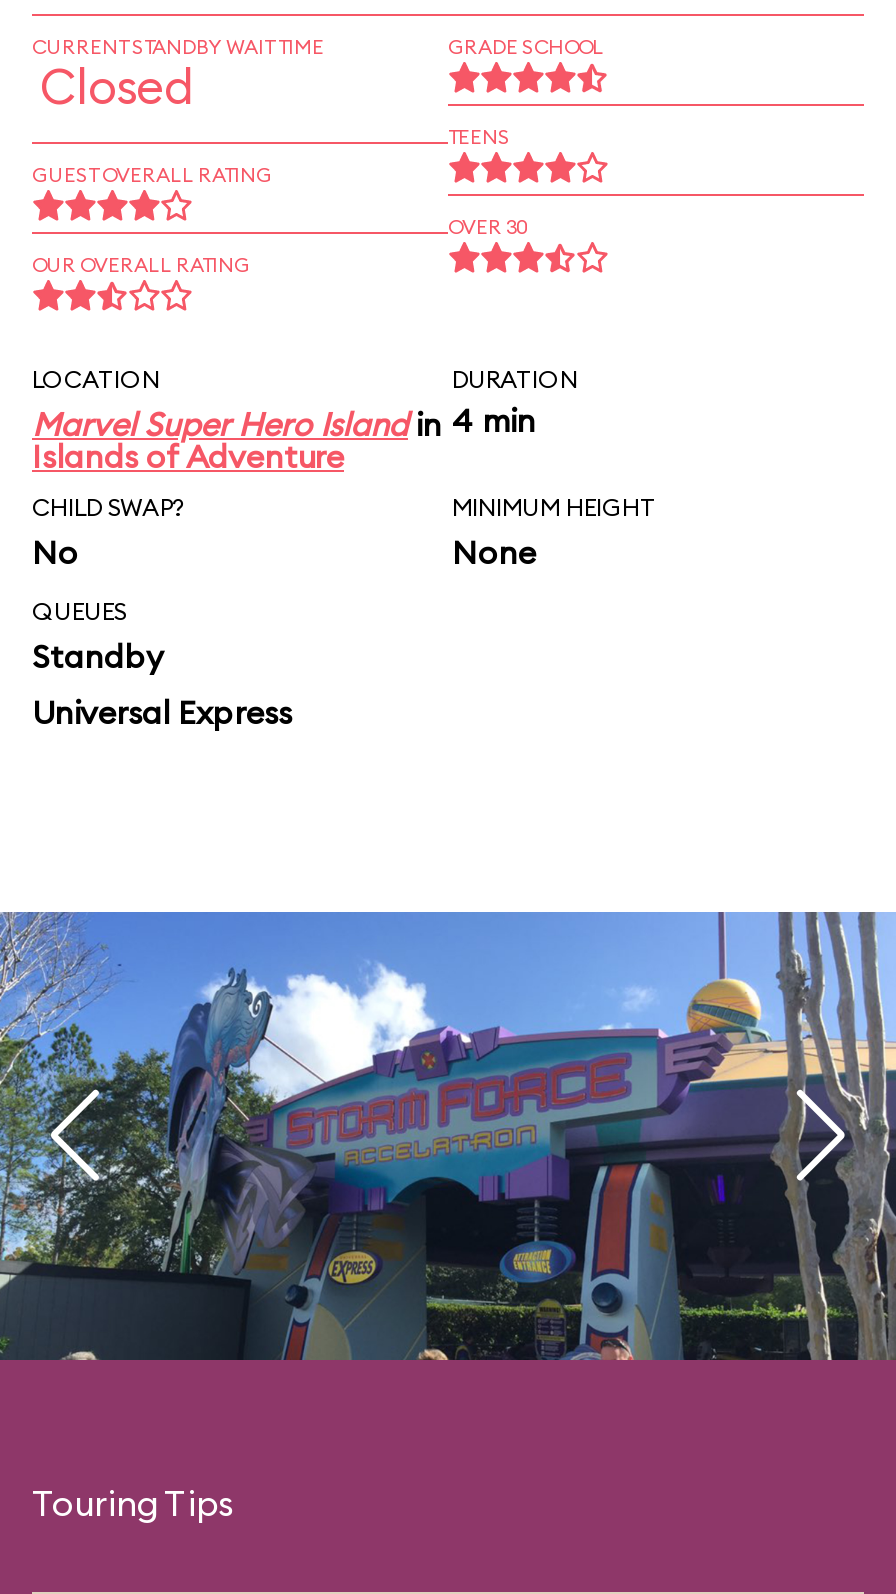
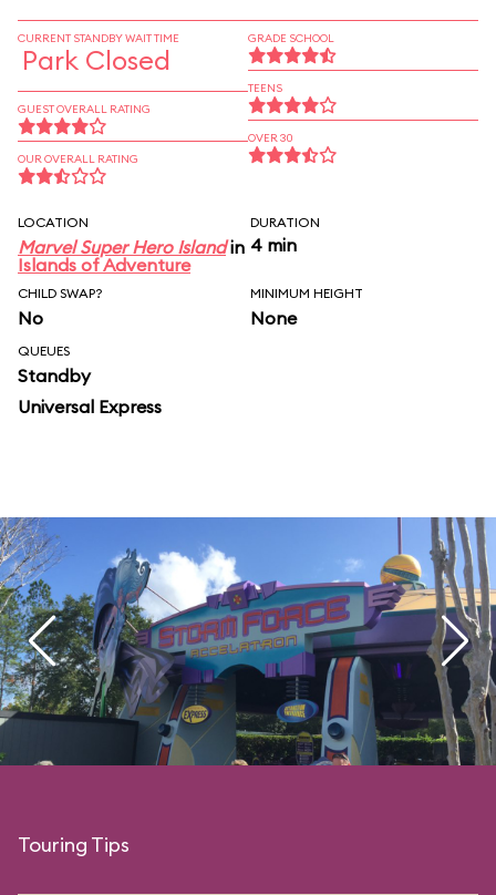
[40,56,194,116] Closed -> [22,43,170,76] Park Closed

